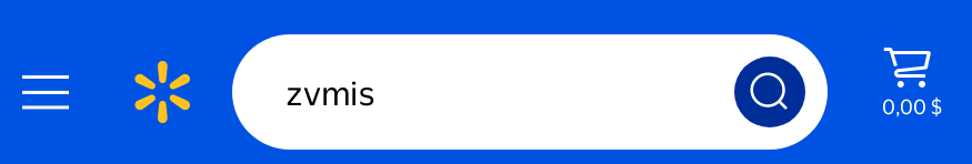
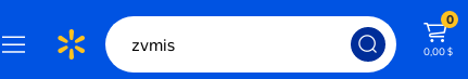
none -> [446,11,453,27] 0

